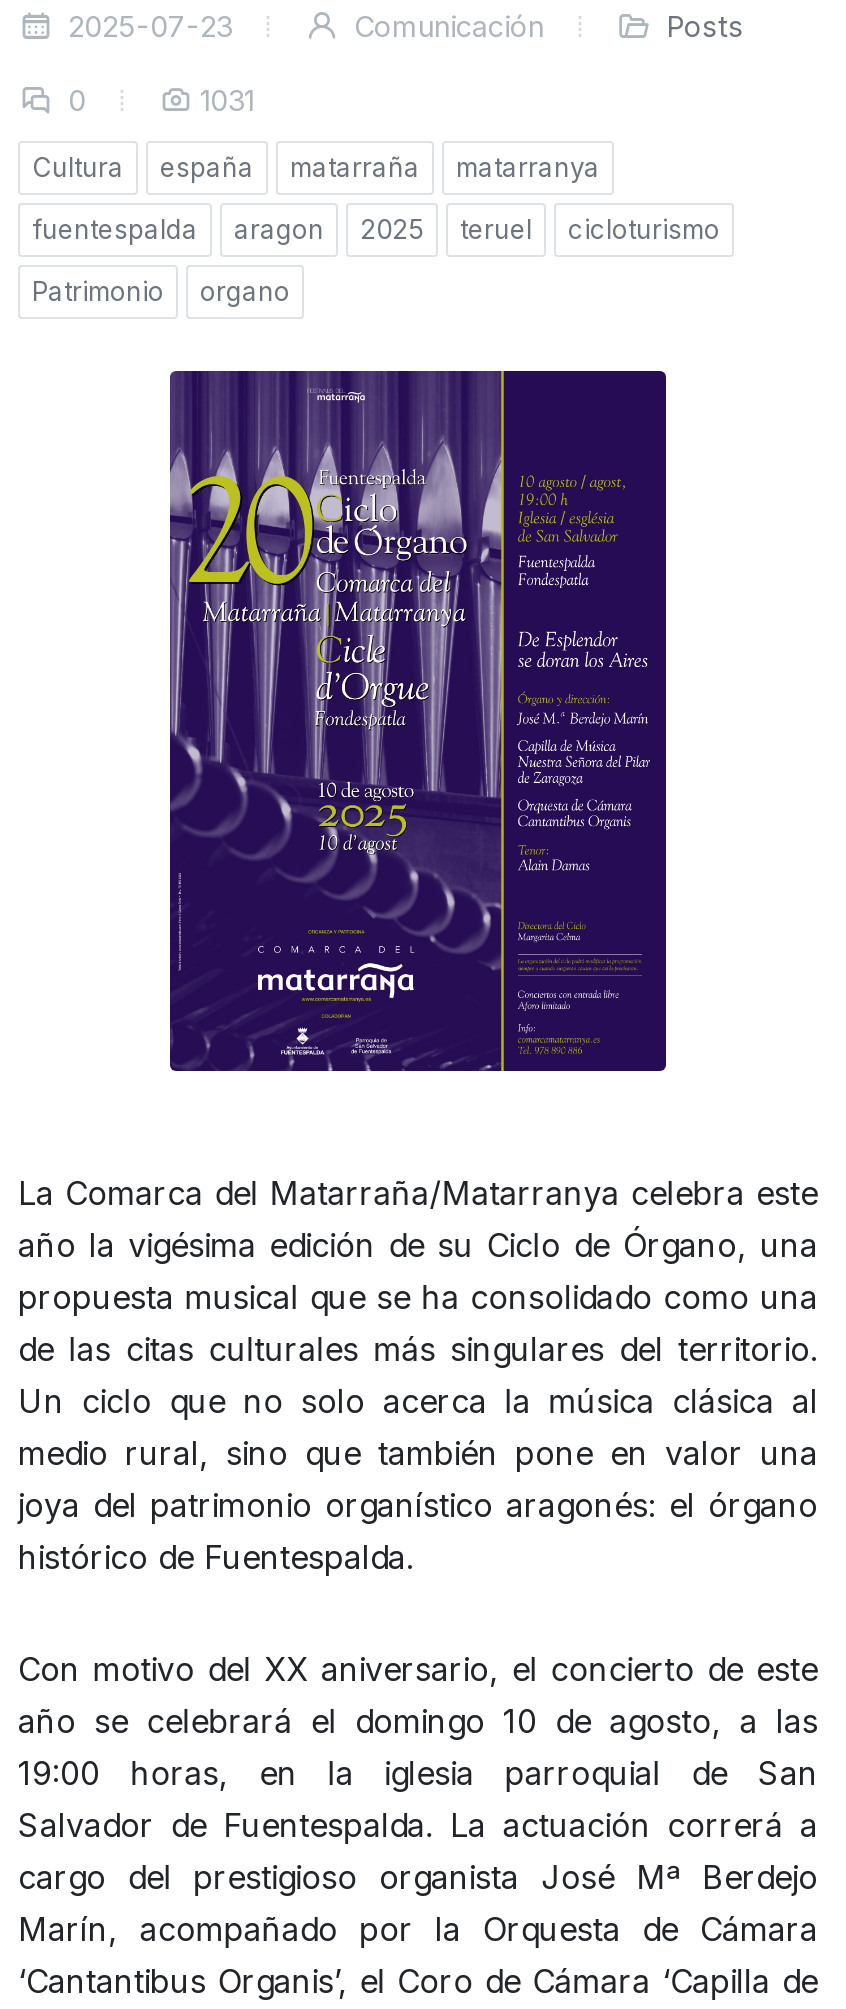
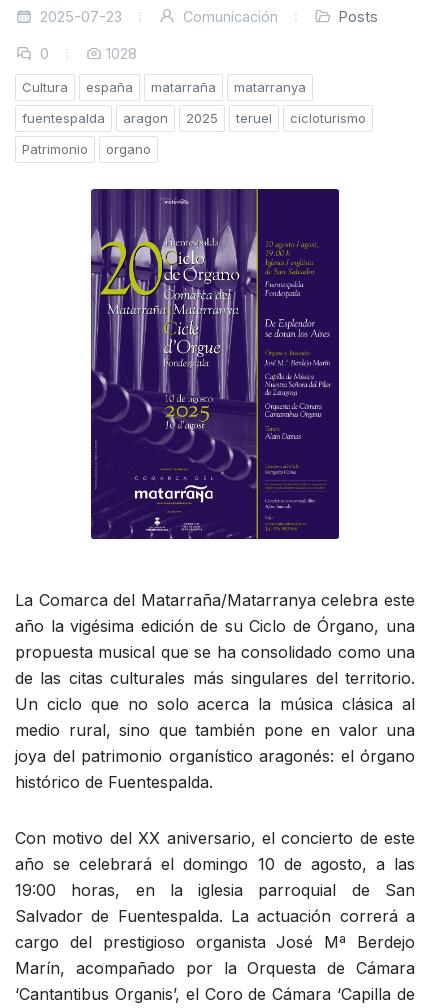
[200,83,254,117] 1031 -> [106,45,137,62] 1028

